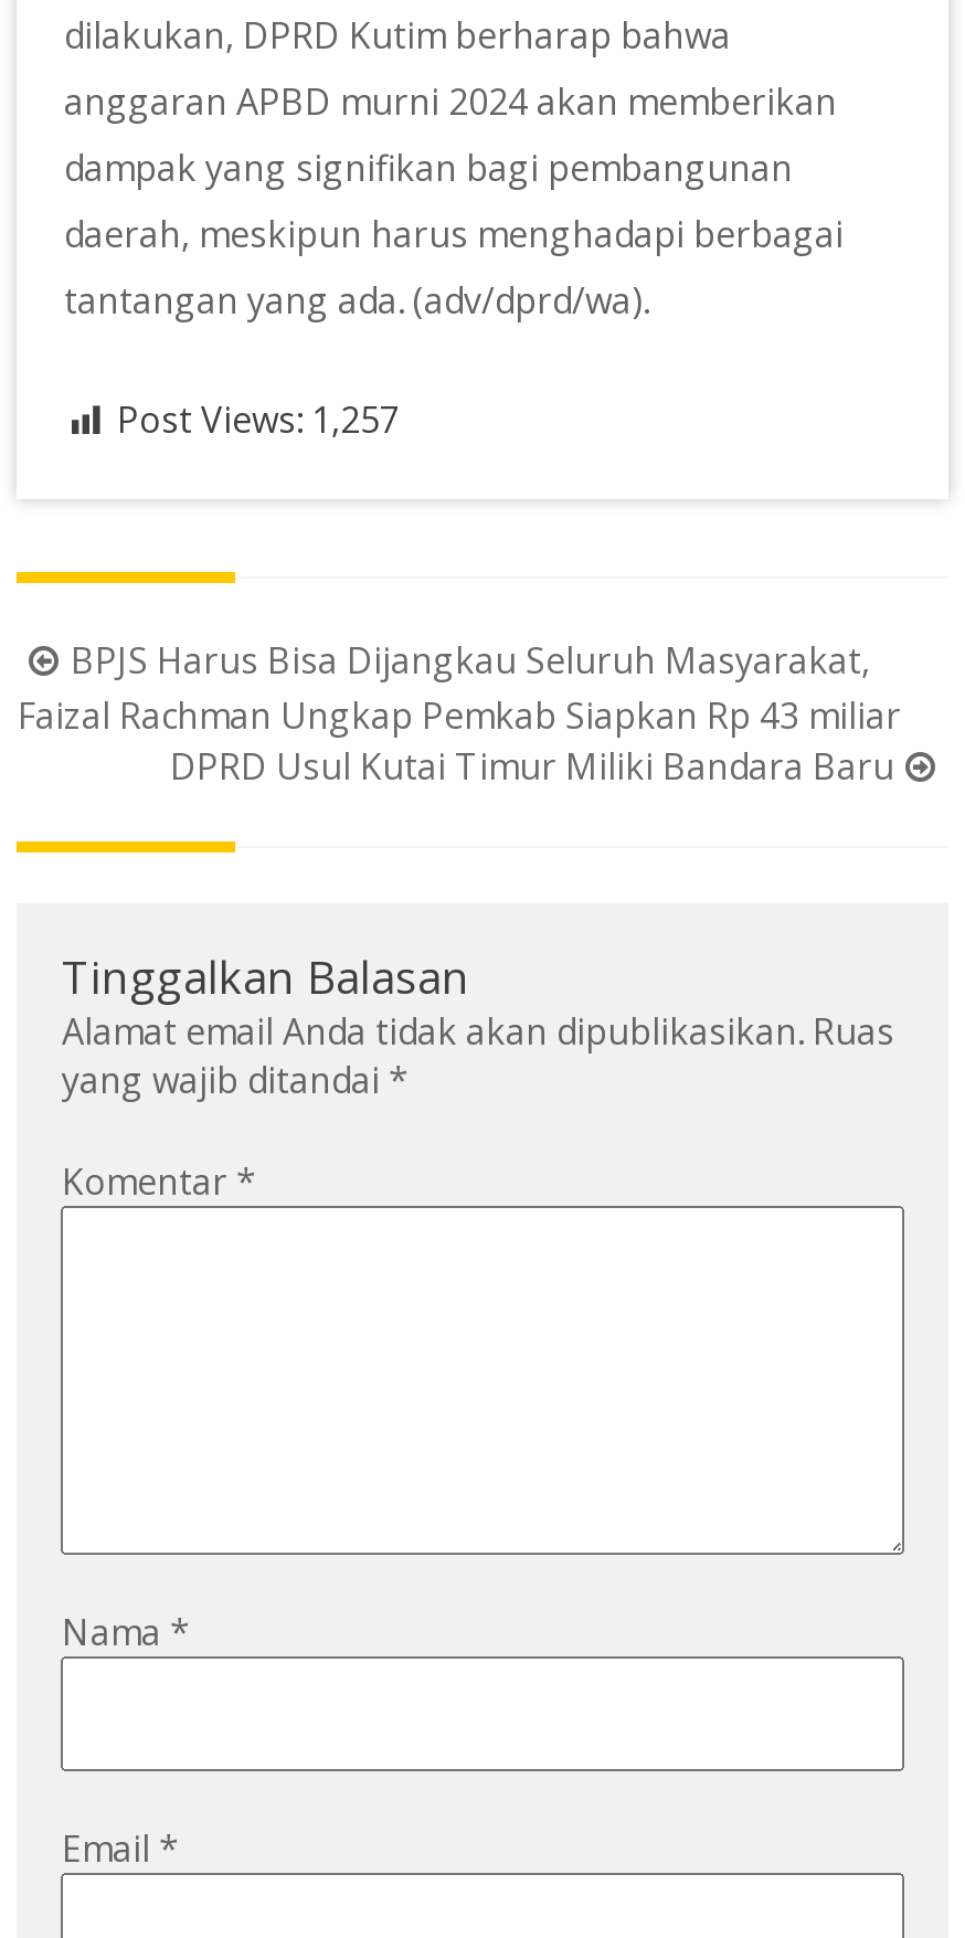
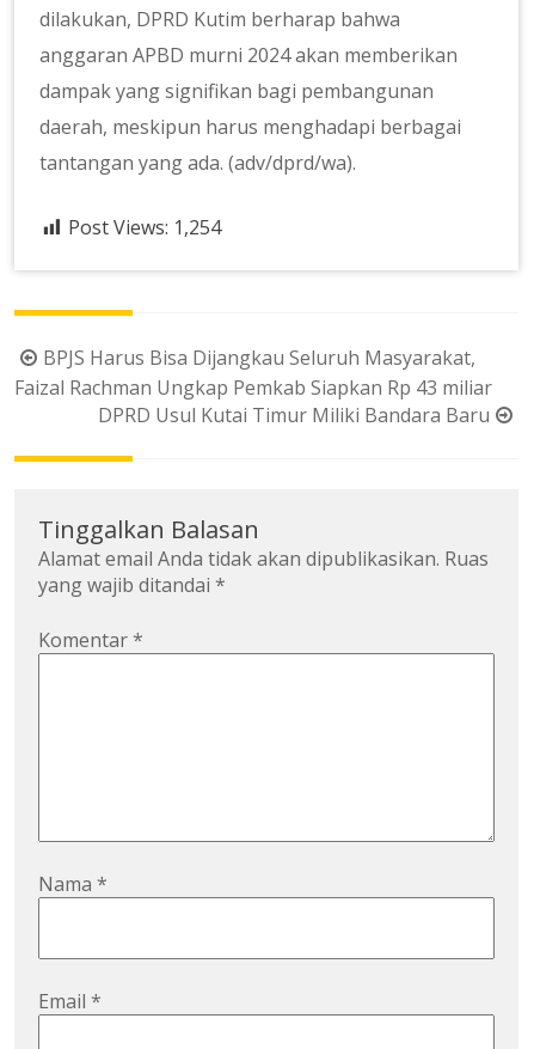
[117,395,399,444] Post Views: 1,257 -> [69,214,221,240] Post Views: 1,254

